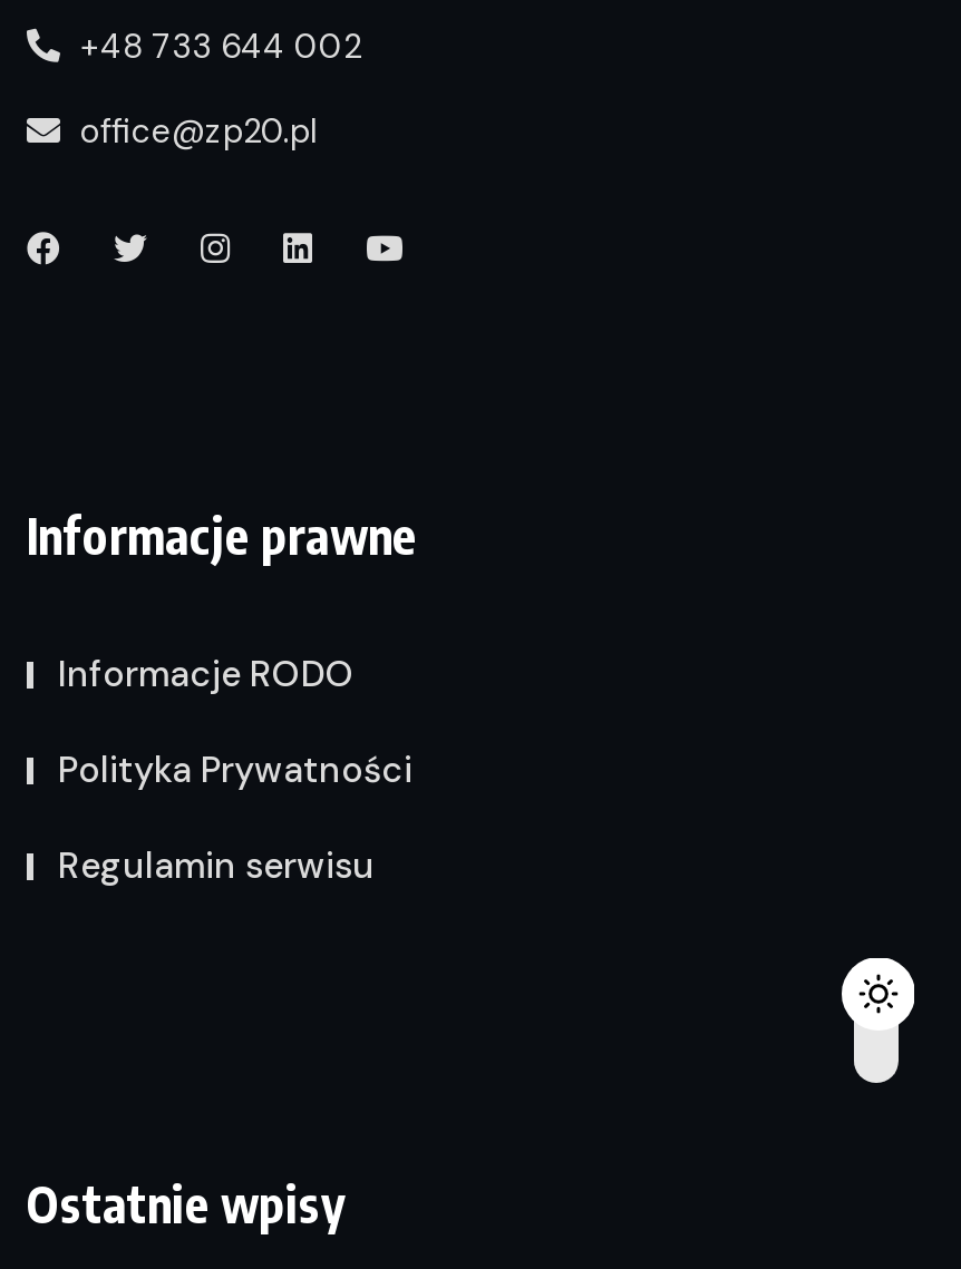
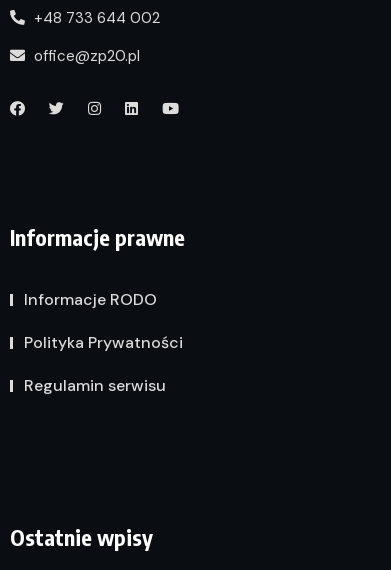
[838,956,916,1085] [image] -> none

